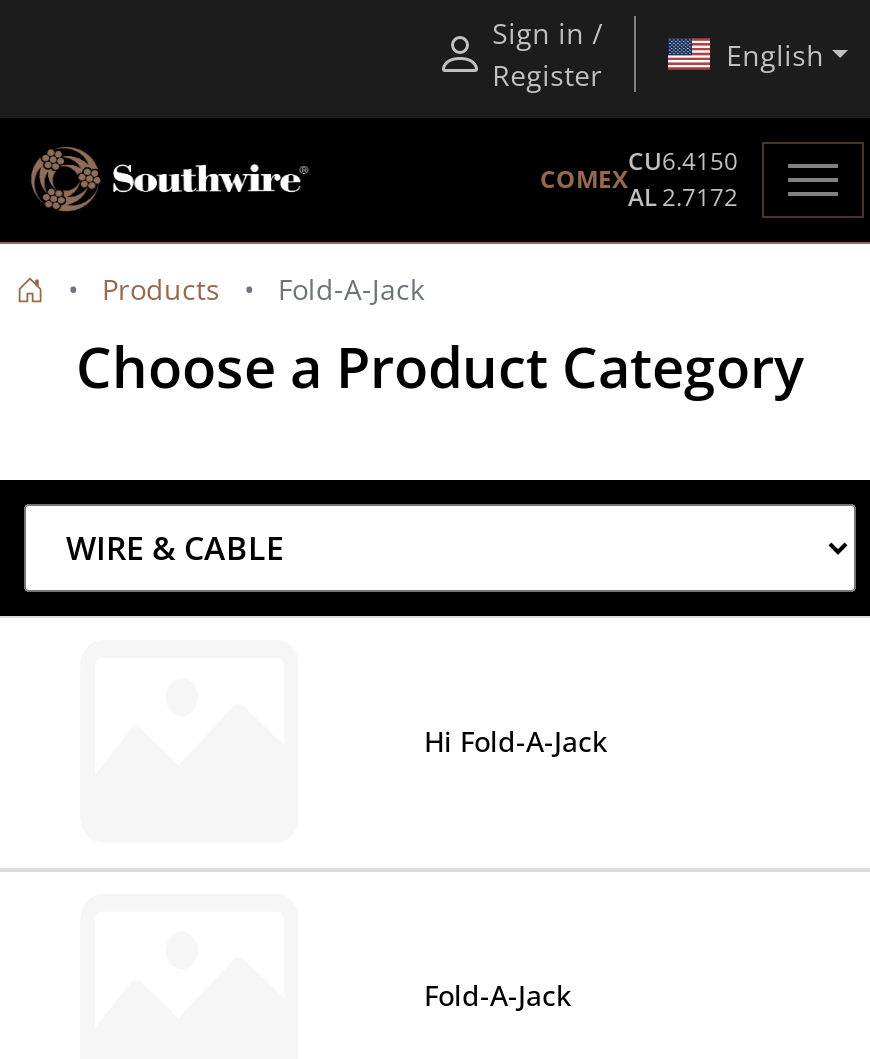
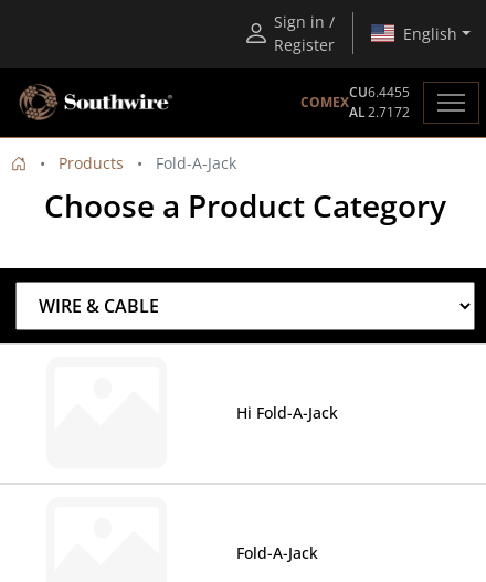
[628,144,738,178] CU6.4150 -> [349,83,410,102] CU6.4455

